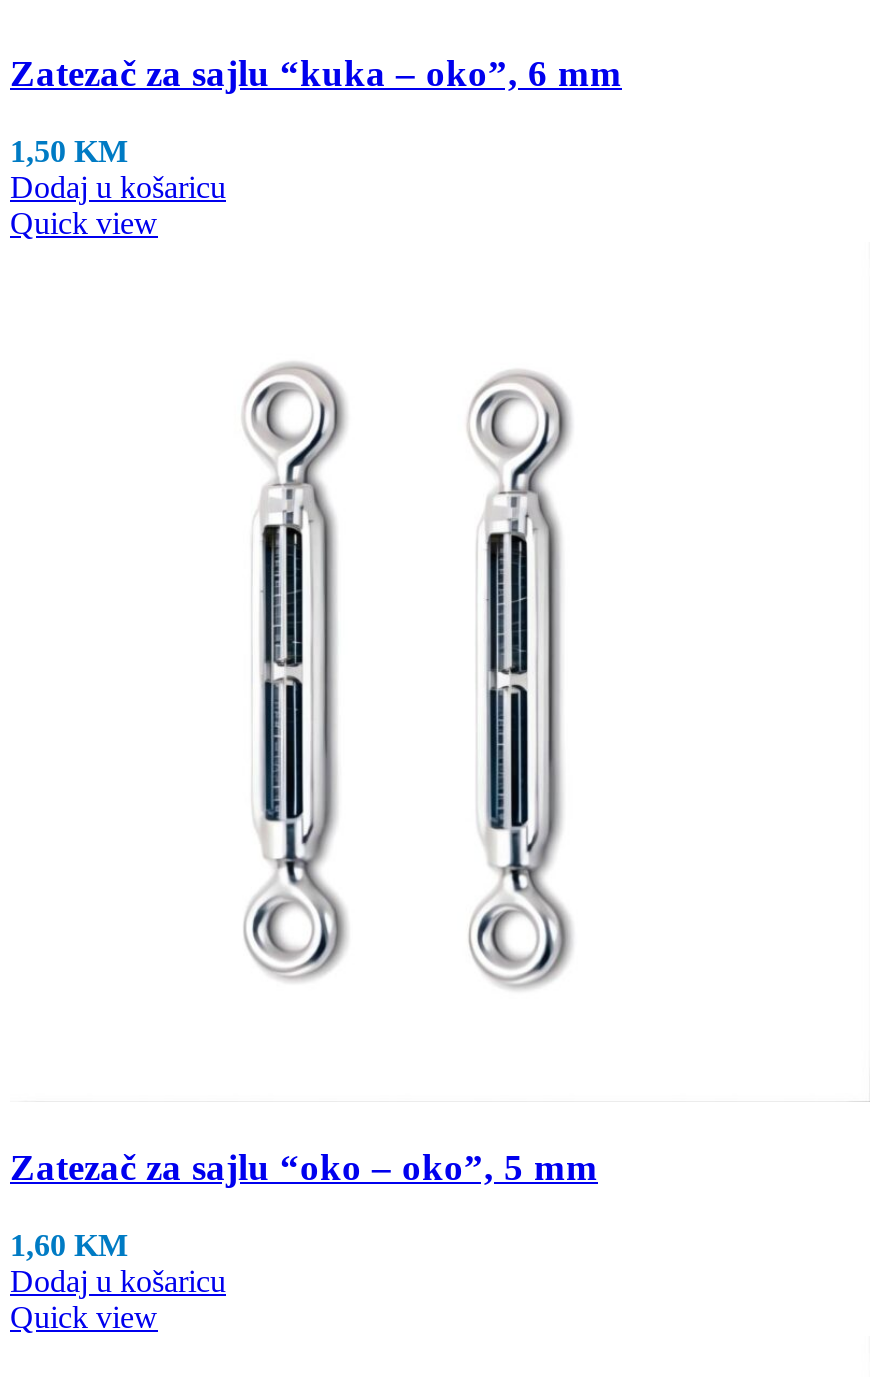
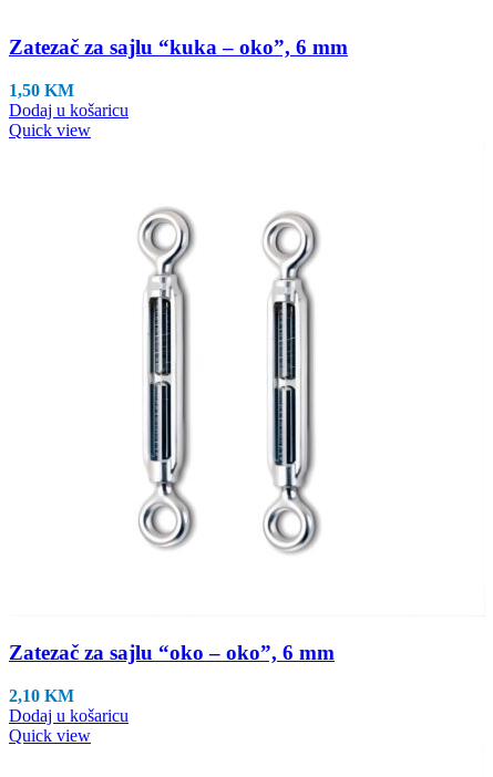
[10,1146,598,1188] Zatezač za sajlu “oko – oko”, 5 mm -> [9,641,335,664] Zatezač za sajlu “oko – oko”, 6 mm
[10,1228,128,1262] 1,60 KM -> [9,686,74,705] 2,10 KM

